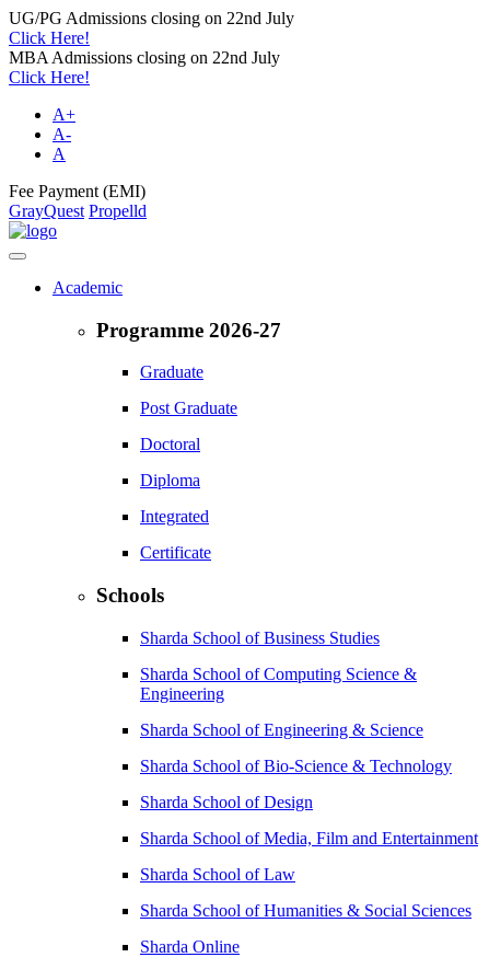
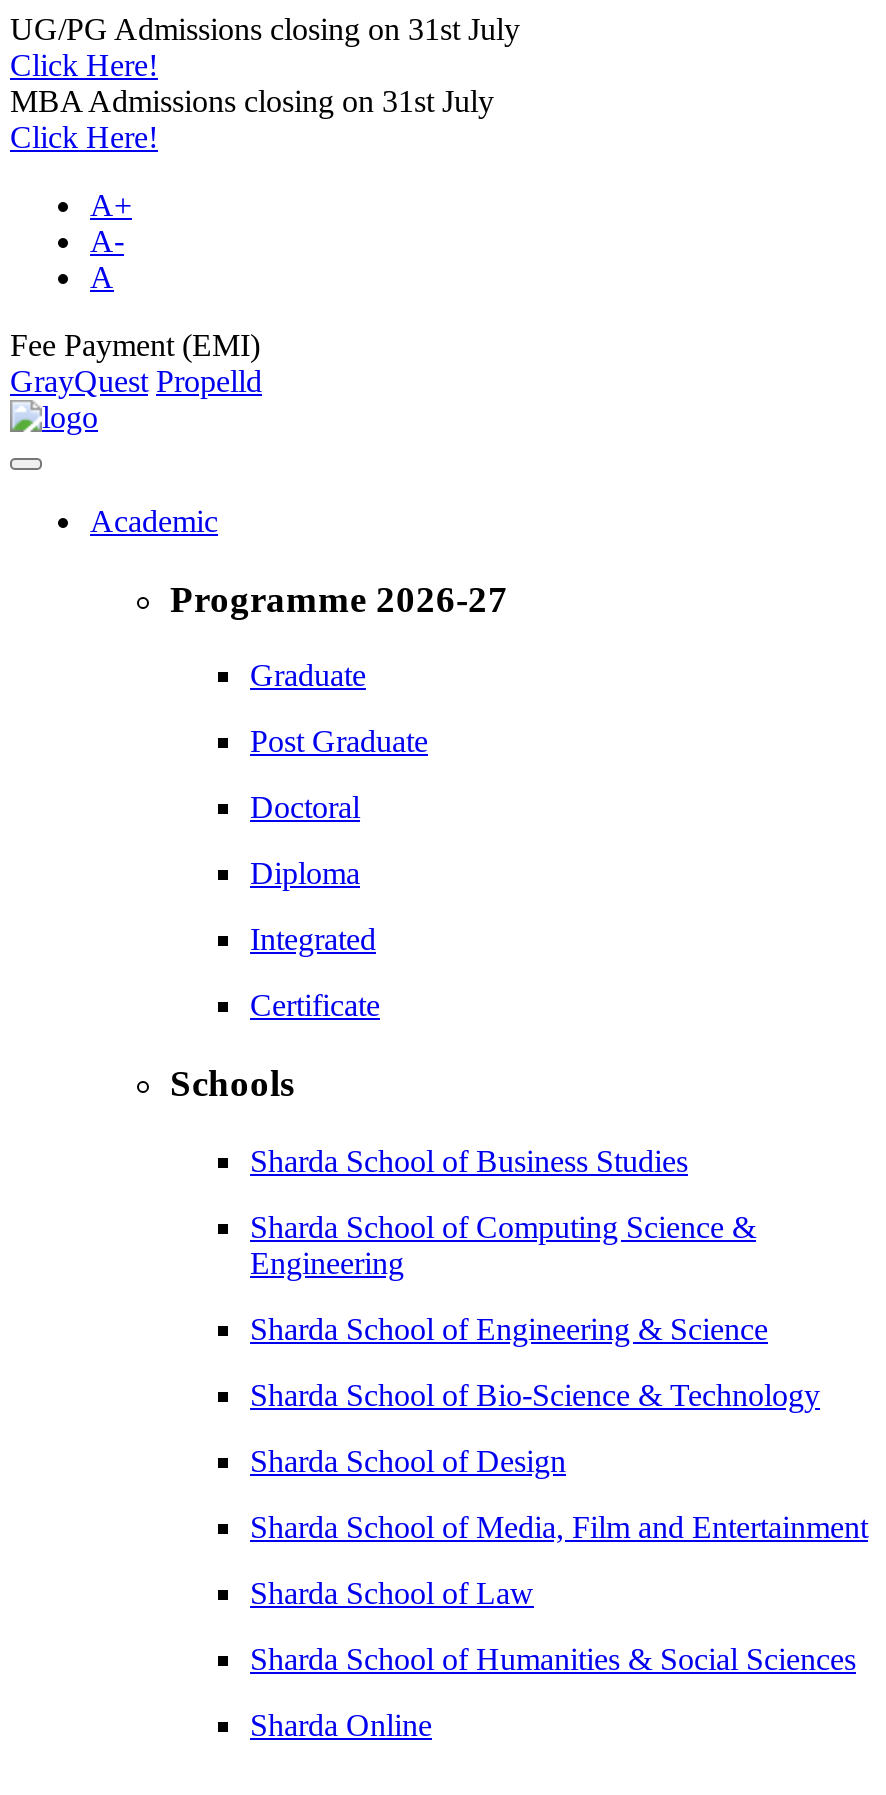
[9,9,294,27] UG/PG Admissions closing on 22nd July -> [10,12,520,46] UG/PG Admissions closing on 31st July
[9,48,280,67] MBA Admissions closing on 22nd July -> [10,84,494,118] MBA Admissions closing on 31st July

